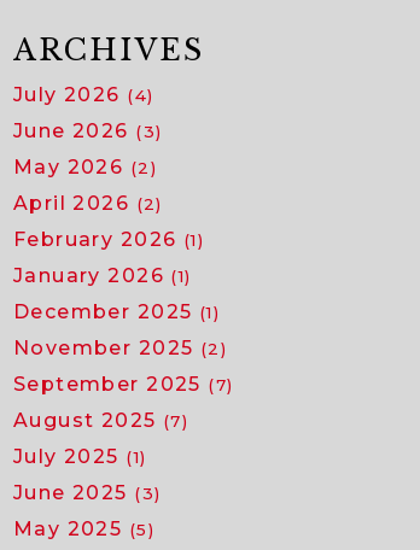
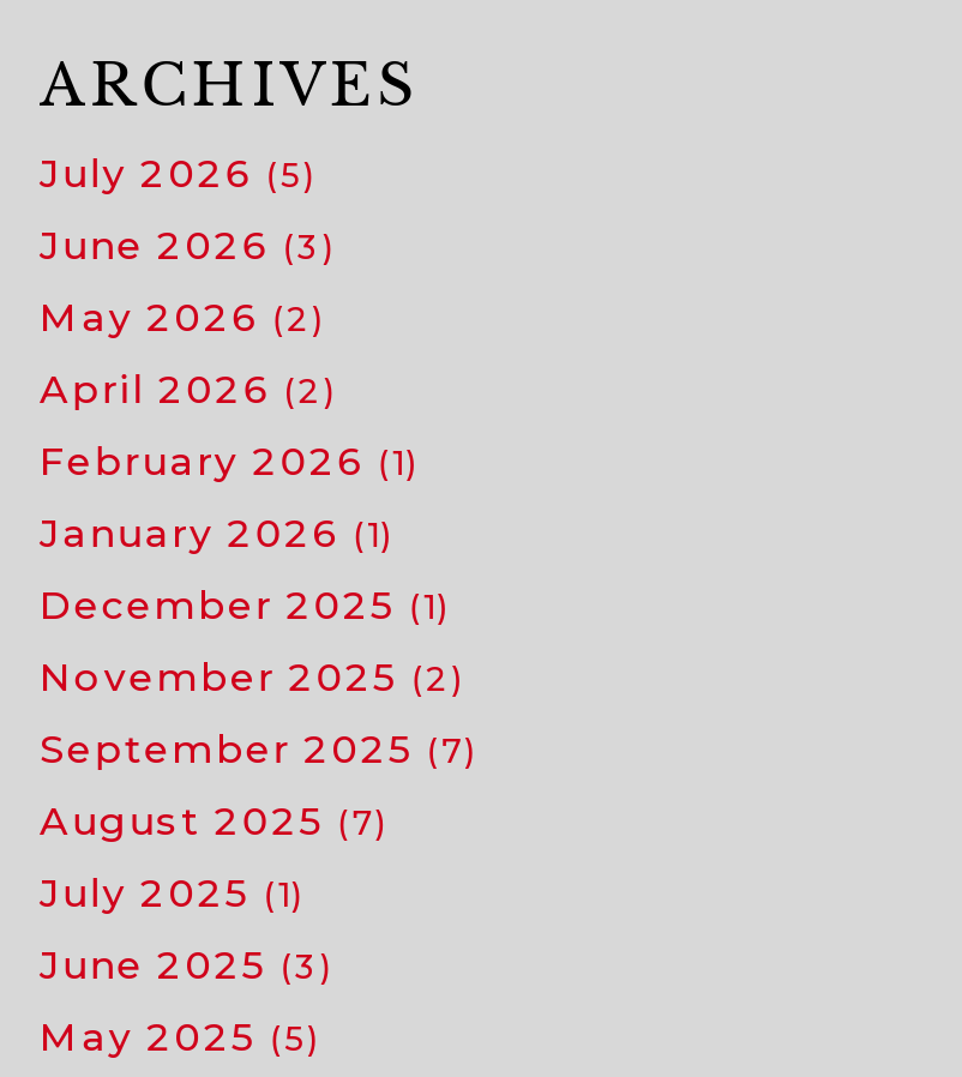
[13,84,154,107] July 2026 (4) -> [40,152,316,197] July 2026 (5)

